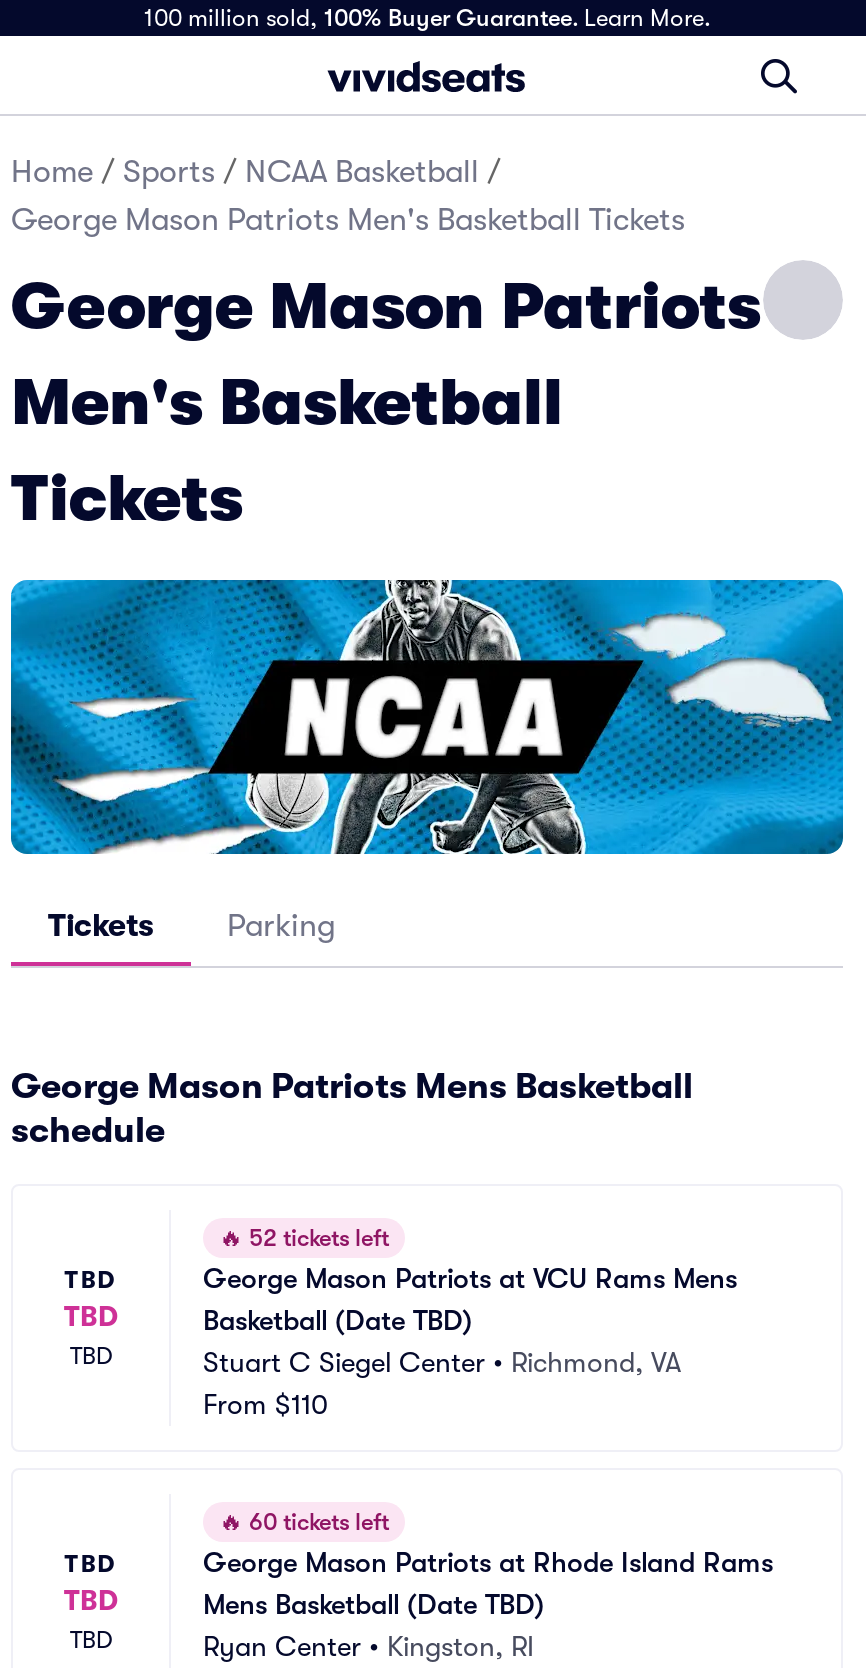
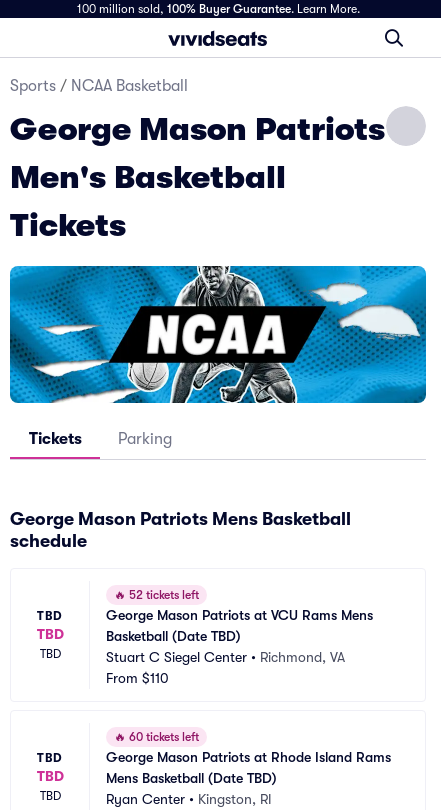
[11,154,685,238] Home / Sports / NCAA Basketball / | George Mason Patriots Men's Basketball Tickets -> [10,77,188,95] Sports / NCAA Basketball

